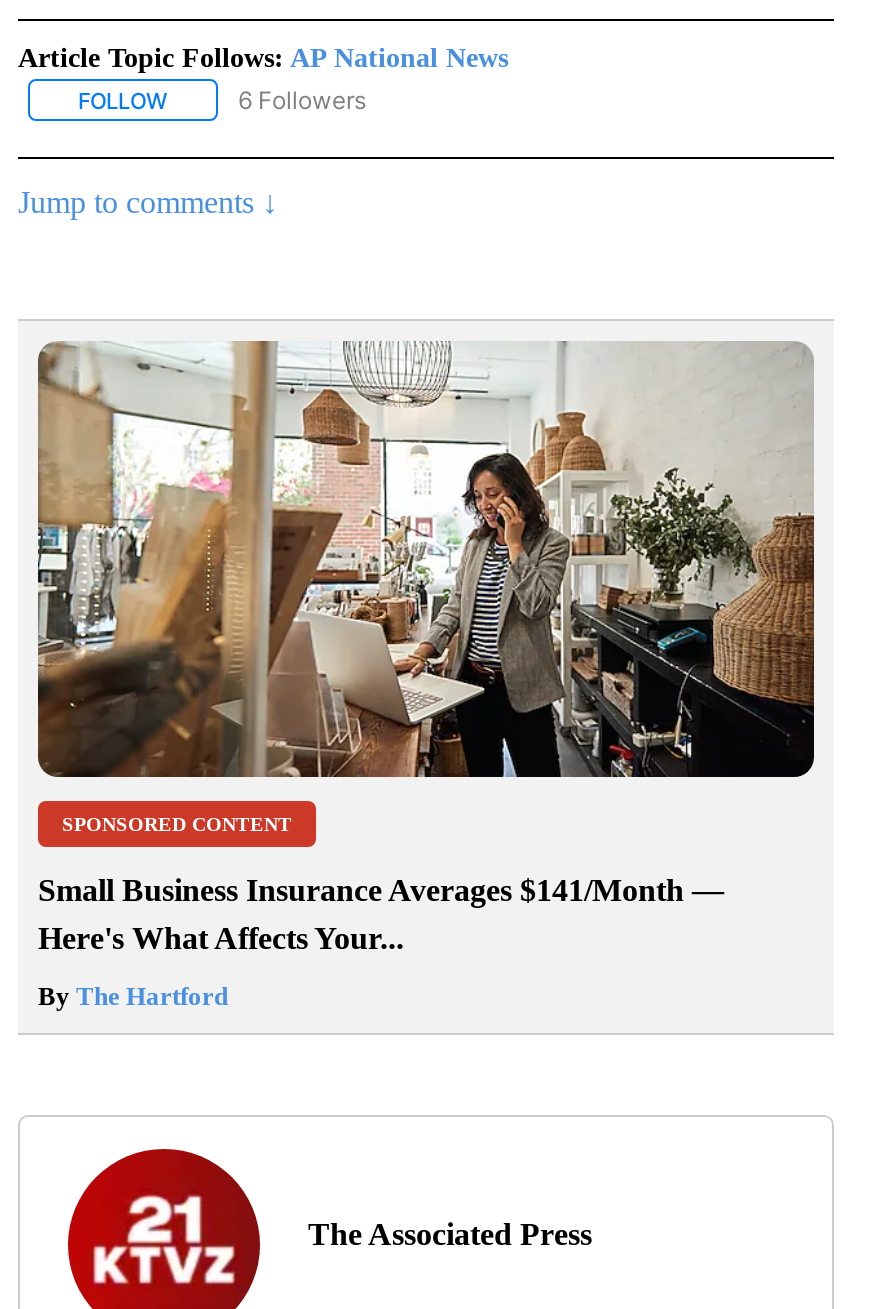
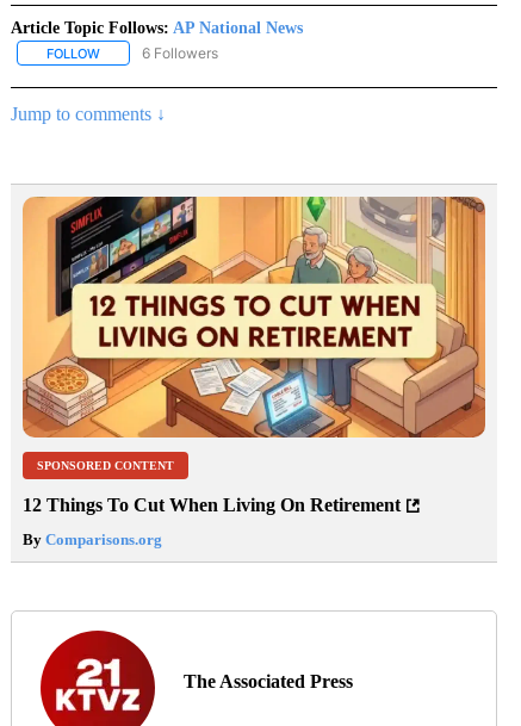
[36,341,816,779] [image] -> [21,196,486,439] [image]
[38,874,724,956] Small Business Insurance Averages $141/Month — | Here's What Affects Your... -> [23,495,401,516] 12 Things To Cut When Living On Retirement
[38,982,228,1012] By The Hartford -> [23,531,162,549] By Comparisons.org

